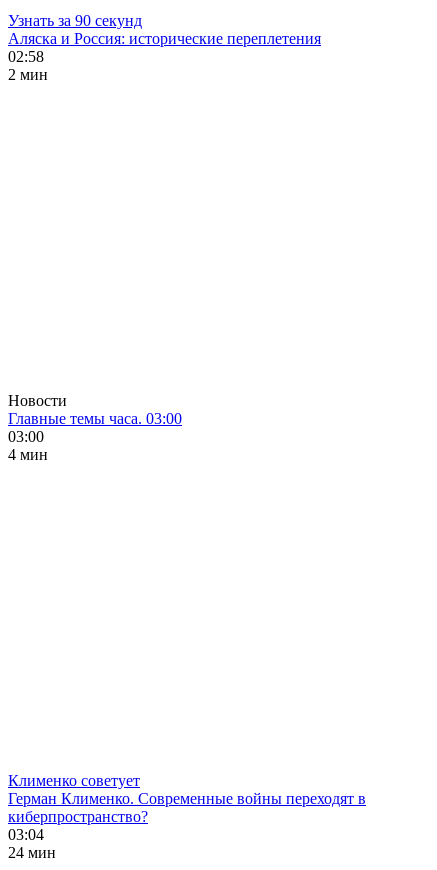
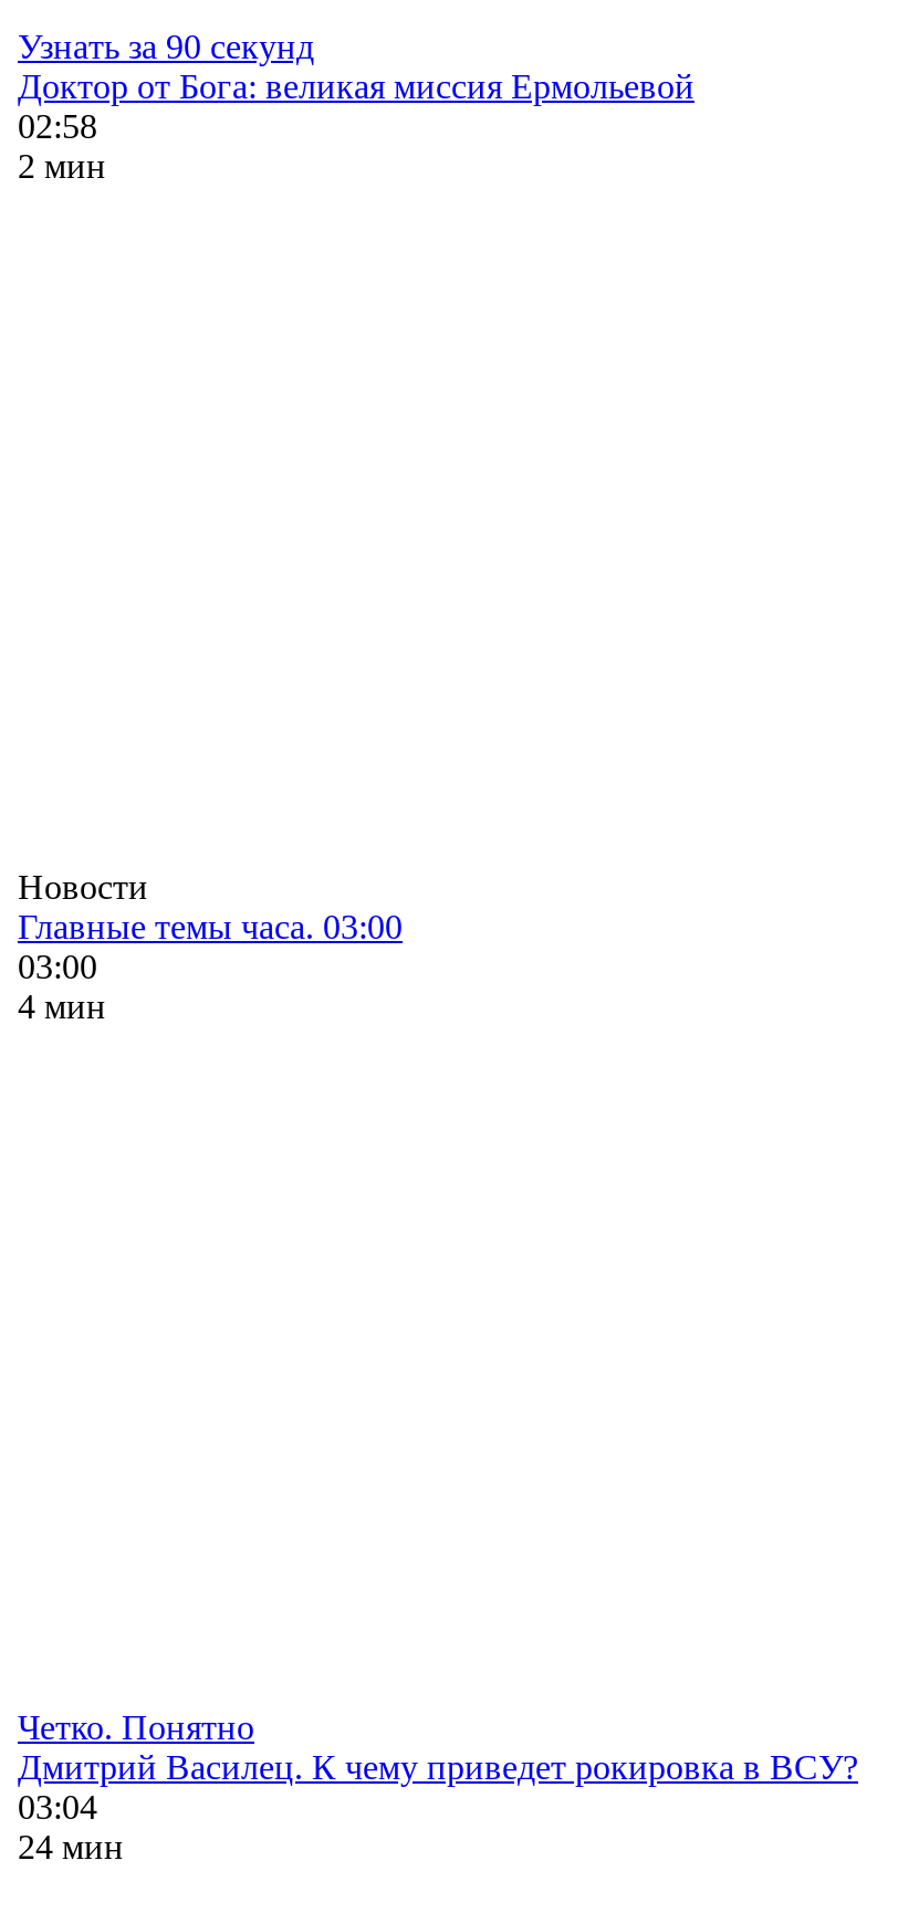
[8,30,321,47] Аляска и Россия: исторические переплетения -> [18,67,695,105] Доктор от Бога: великая миссия Ермольевой
[8,772,366,825] Клименко советует | Герман Клименко. Современные войны переходят в | киберпространство? -> [18,1708,858,1786] Четко. Понятно | Дмитрий Василец. К чему приведет рокировка в ВСУ?

